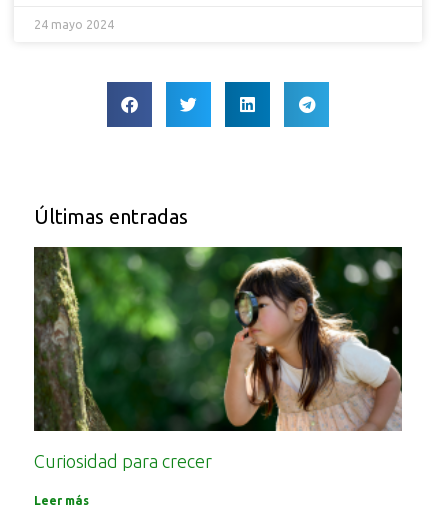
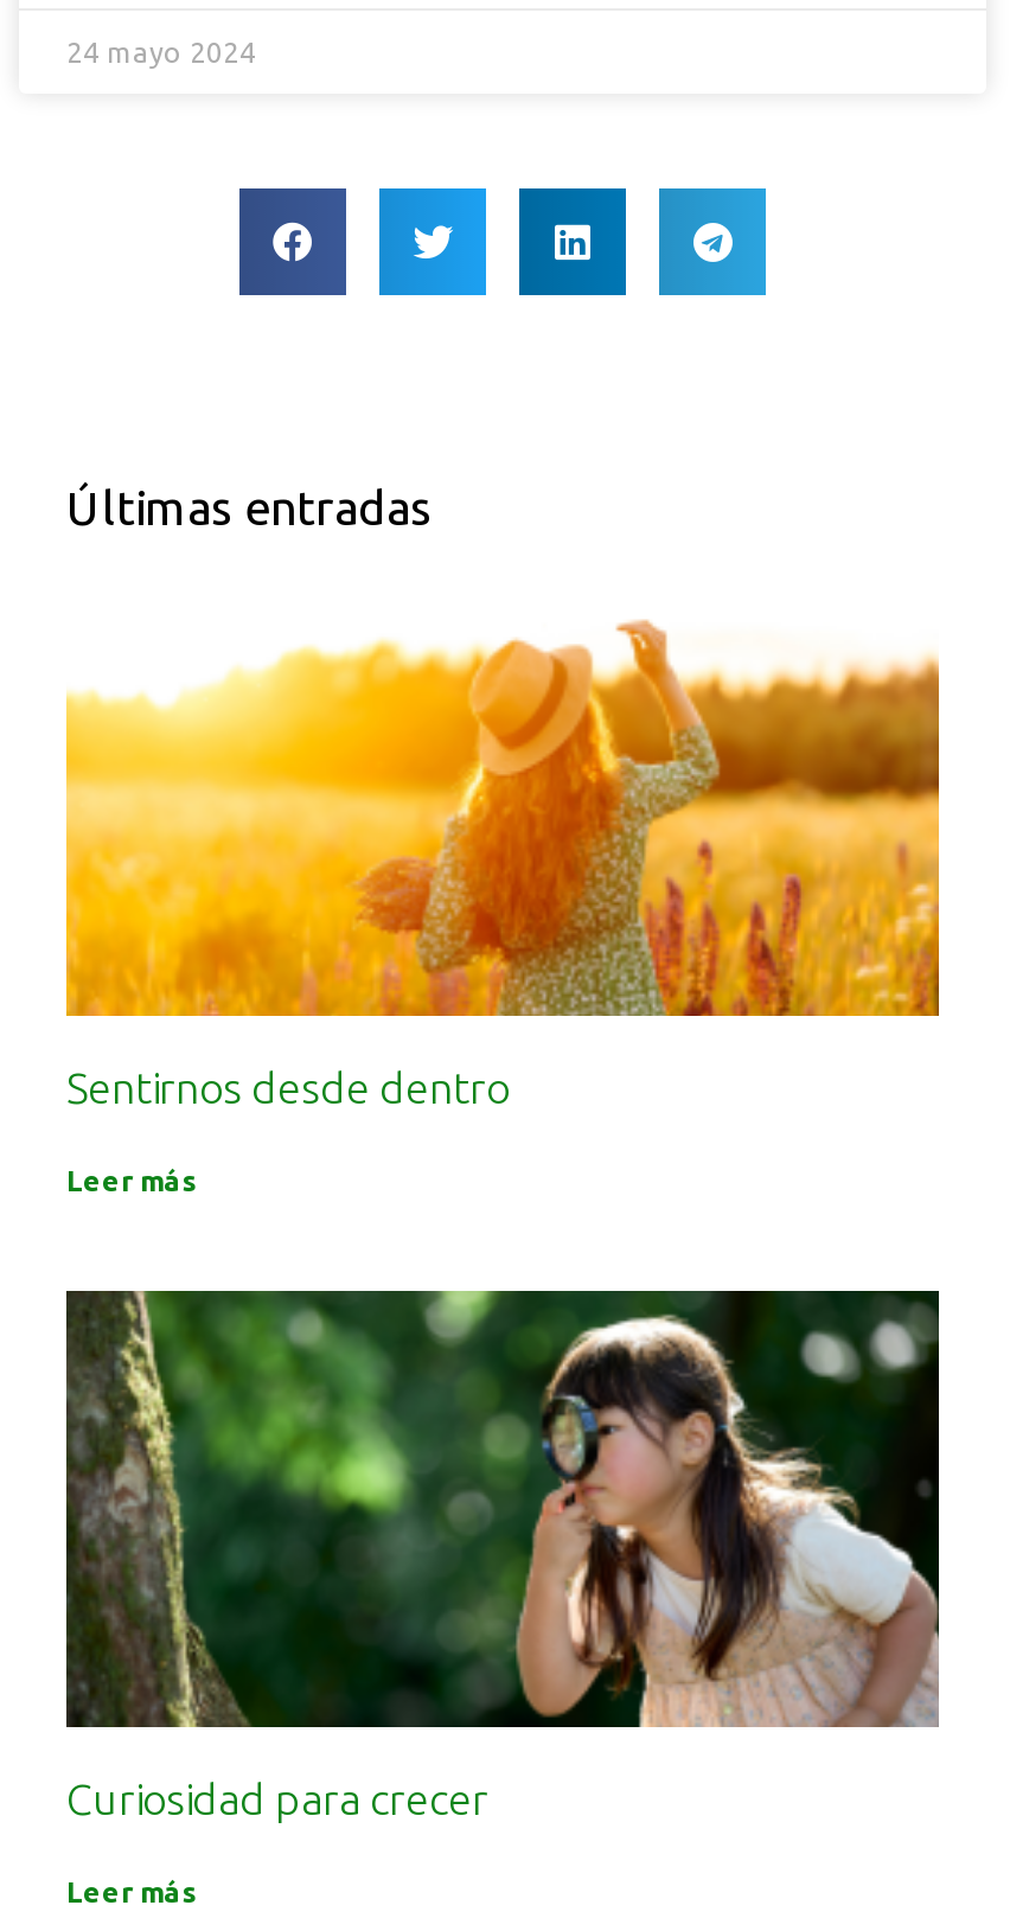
none -> [64,620,941,1196] [image] | Sentirnos desde dentro | Leer más

